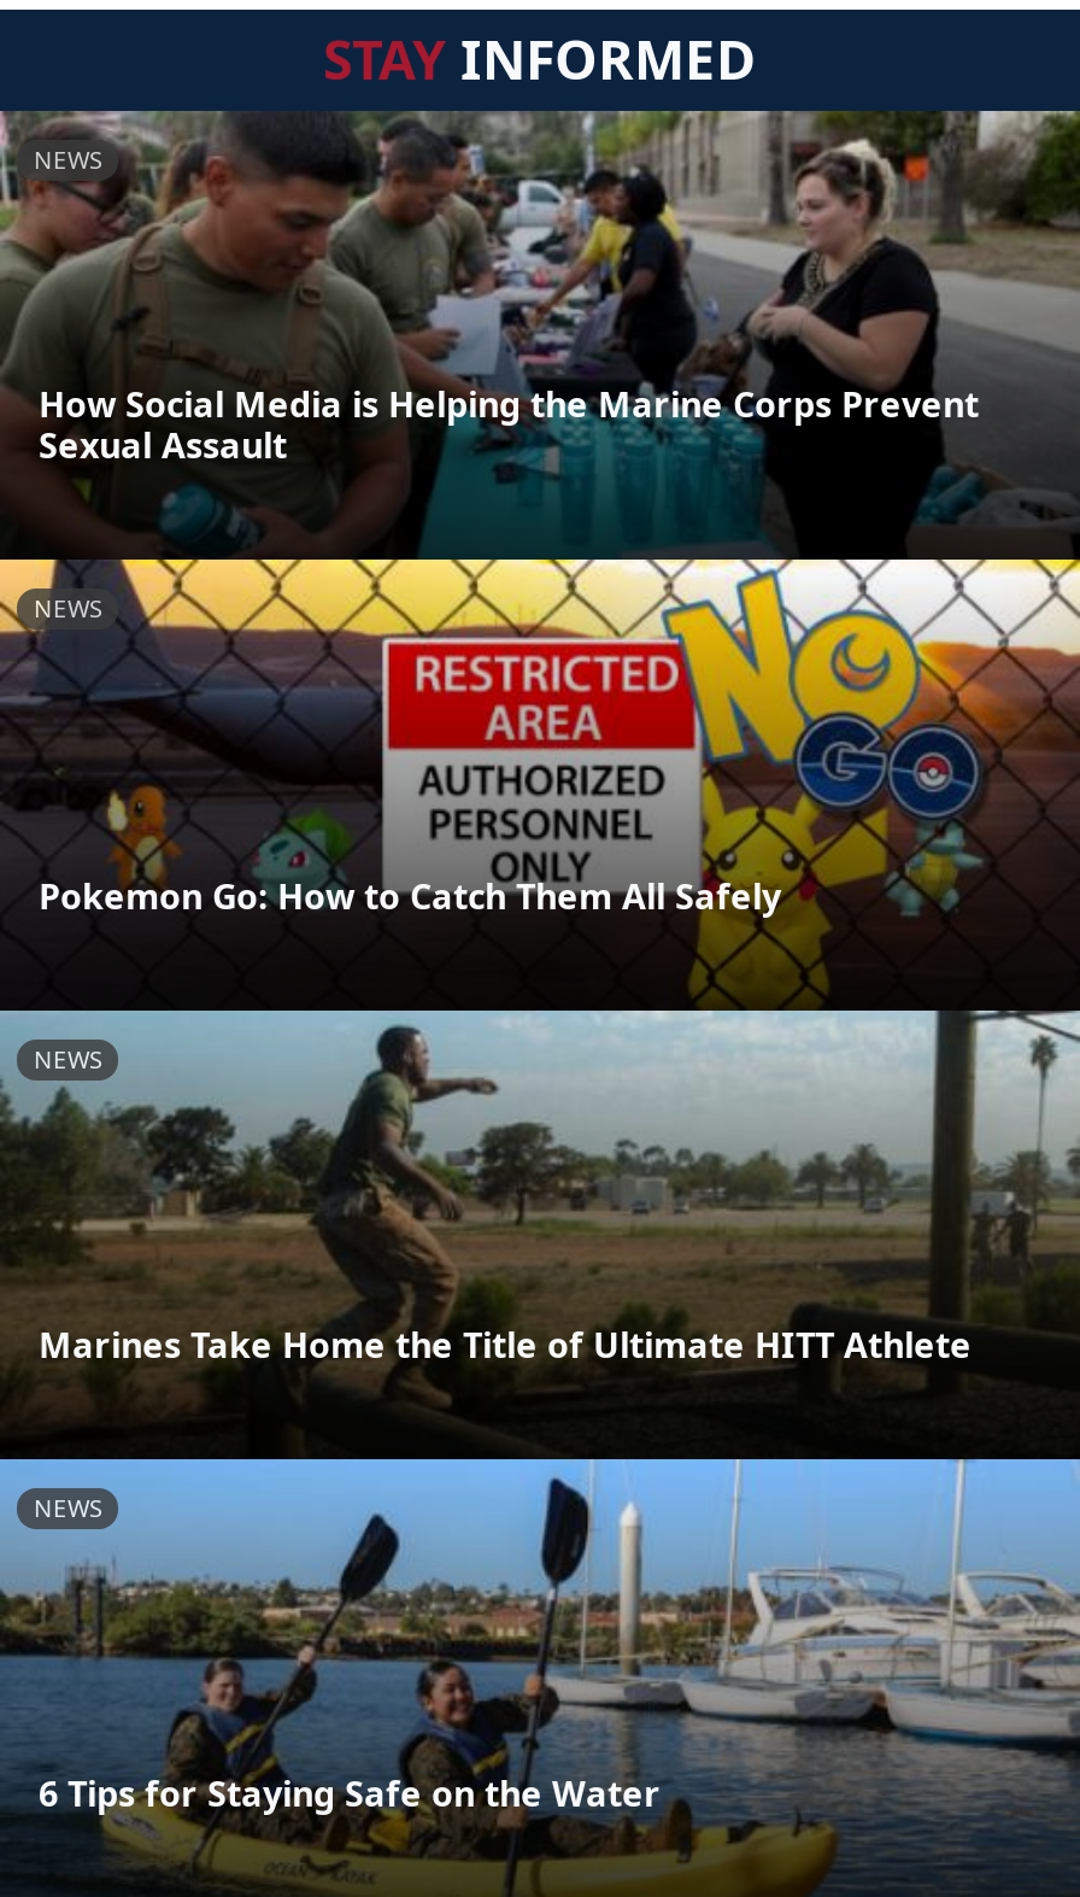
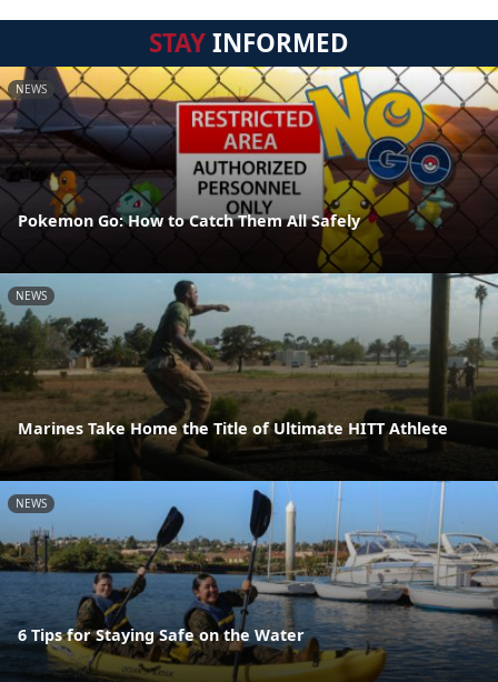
[7,111,1073,562] [image] | NEWS -> none
[39,382,979,469] How Social Media is Helping the Marine Corps Prevent | Sexual Assault -> none

